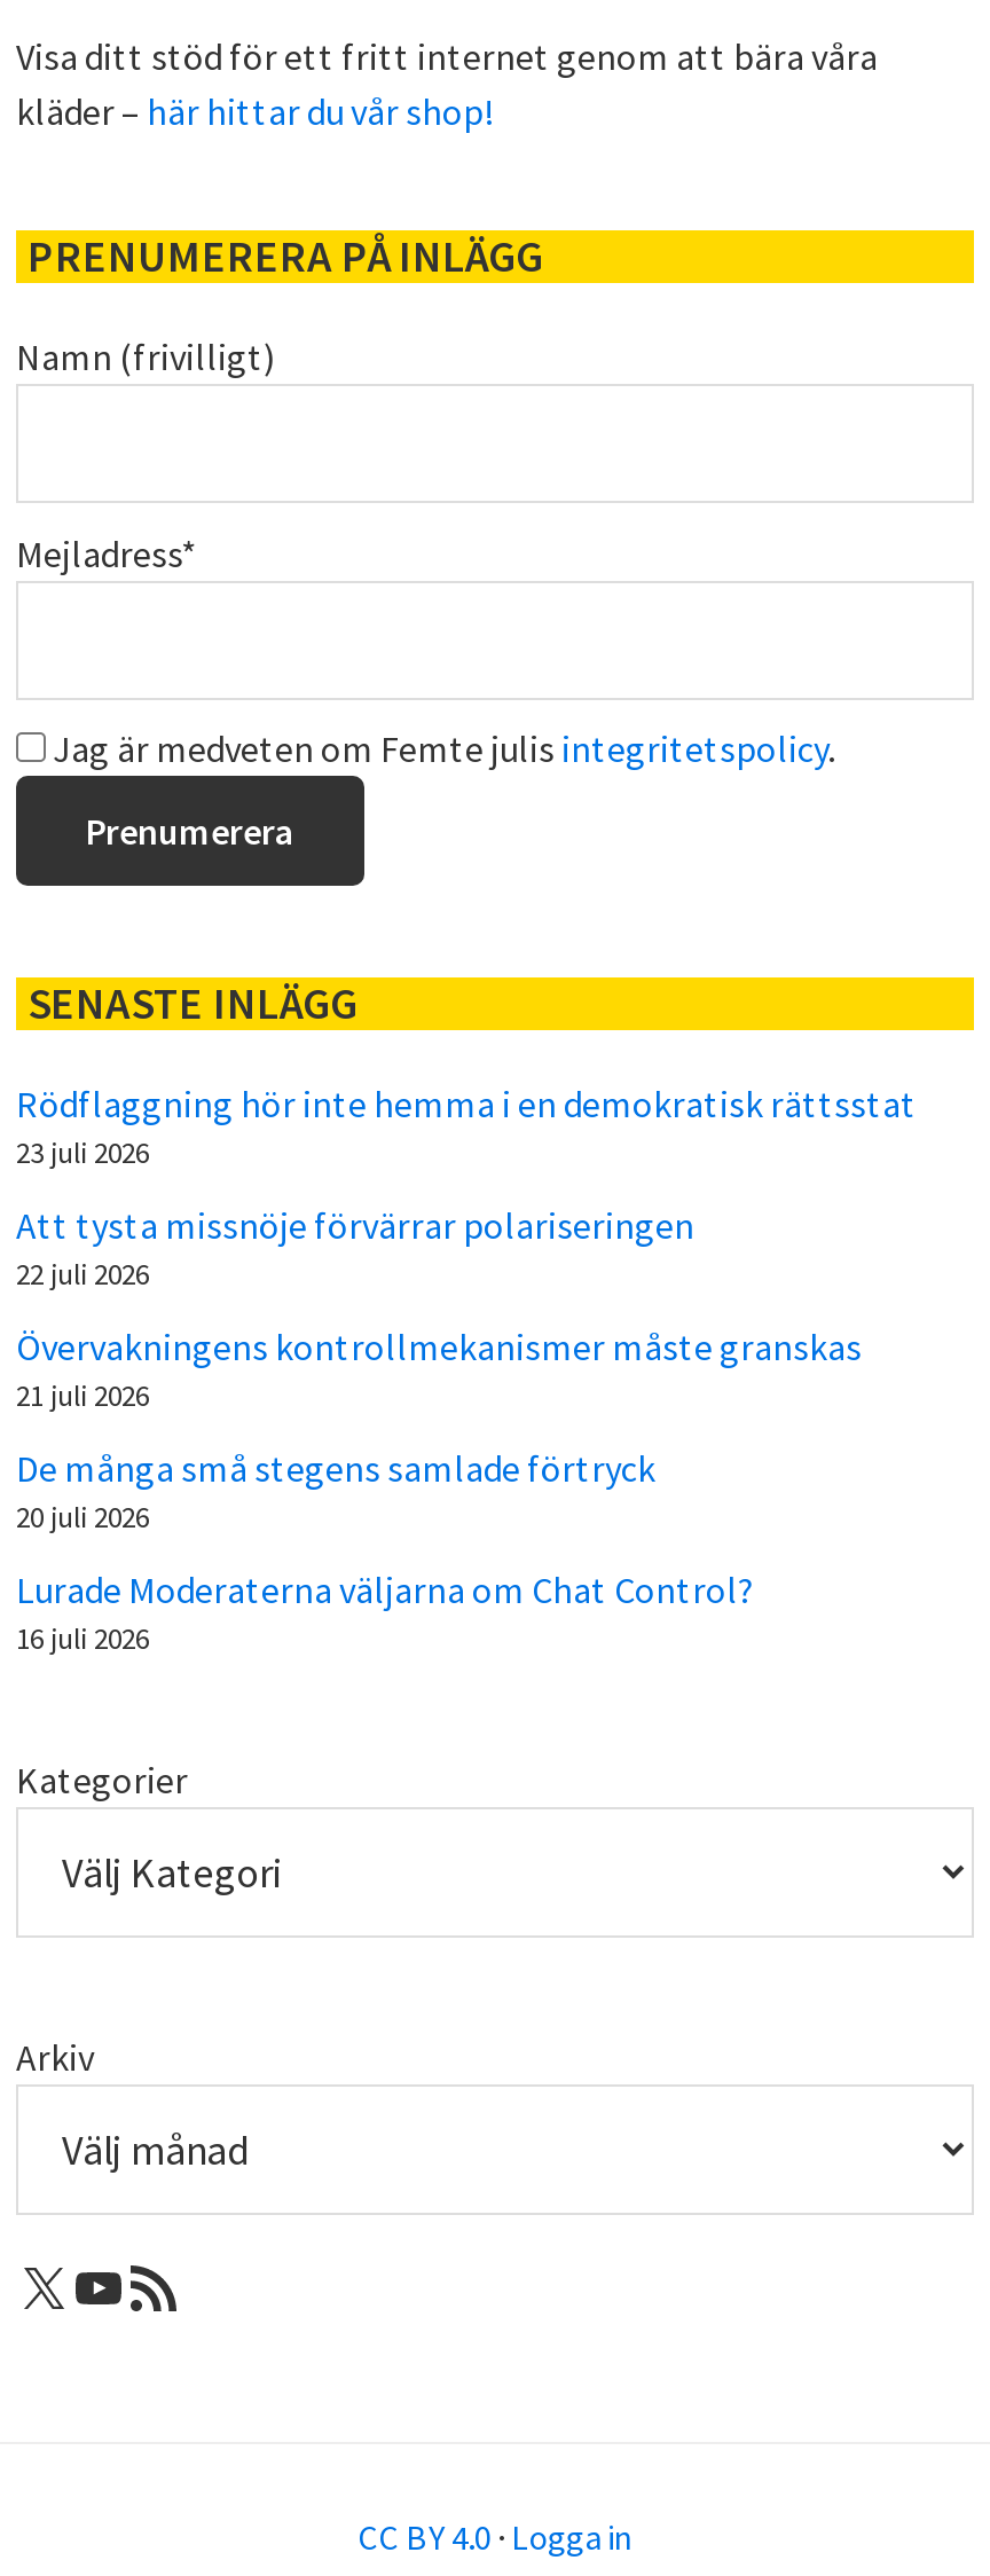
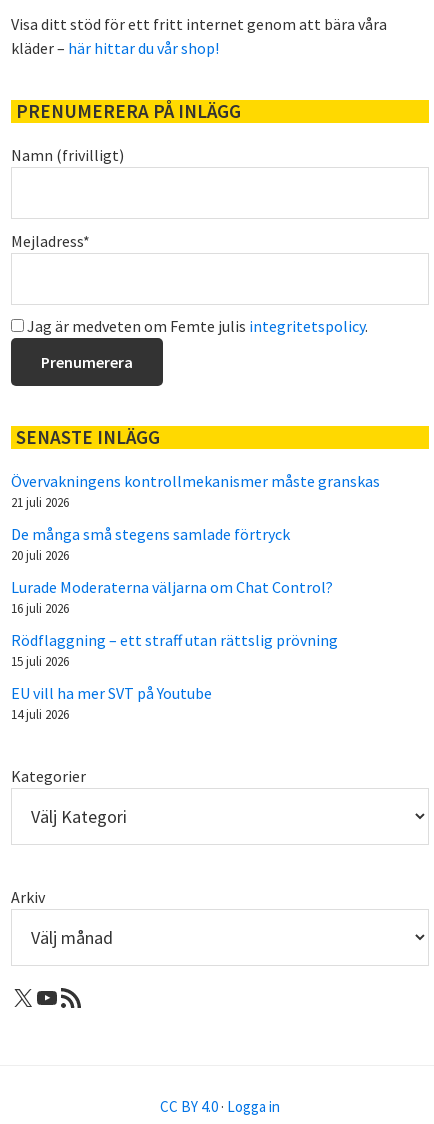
[16,1082,917,1295] Rödflaggning hör inte hemma i en demokratisk rättsstat | 23 juli 2026 | Att tysta missnöje förvärrar polariseringen | 22 juli 2026 -> none
moved [16,1325,862,1660] -> [11,471,380,617]: Övervakningens kontrollmekanismer måste granskas | 21 juli 2026 | De många små stegens samlade förtryck | 20 juli 2026 | Lurade Moderaterna väljarna om Chat Control? | 16 juli 2026
none -> [11,630,338,723] Rödflaggning – ett straff utan rättslig prövning | 15 juli 2026 | EU vill ha mer SVT på Youtube | 14 juli 2026

